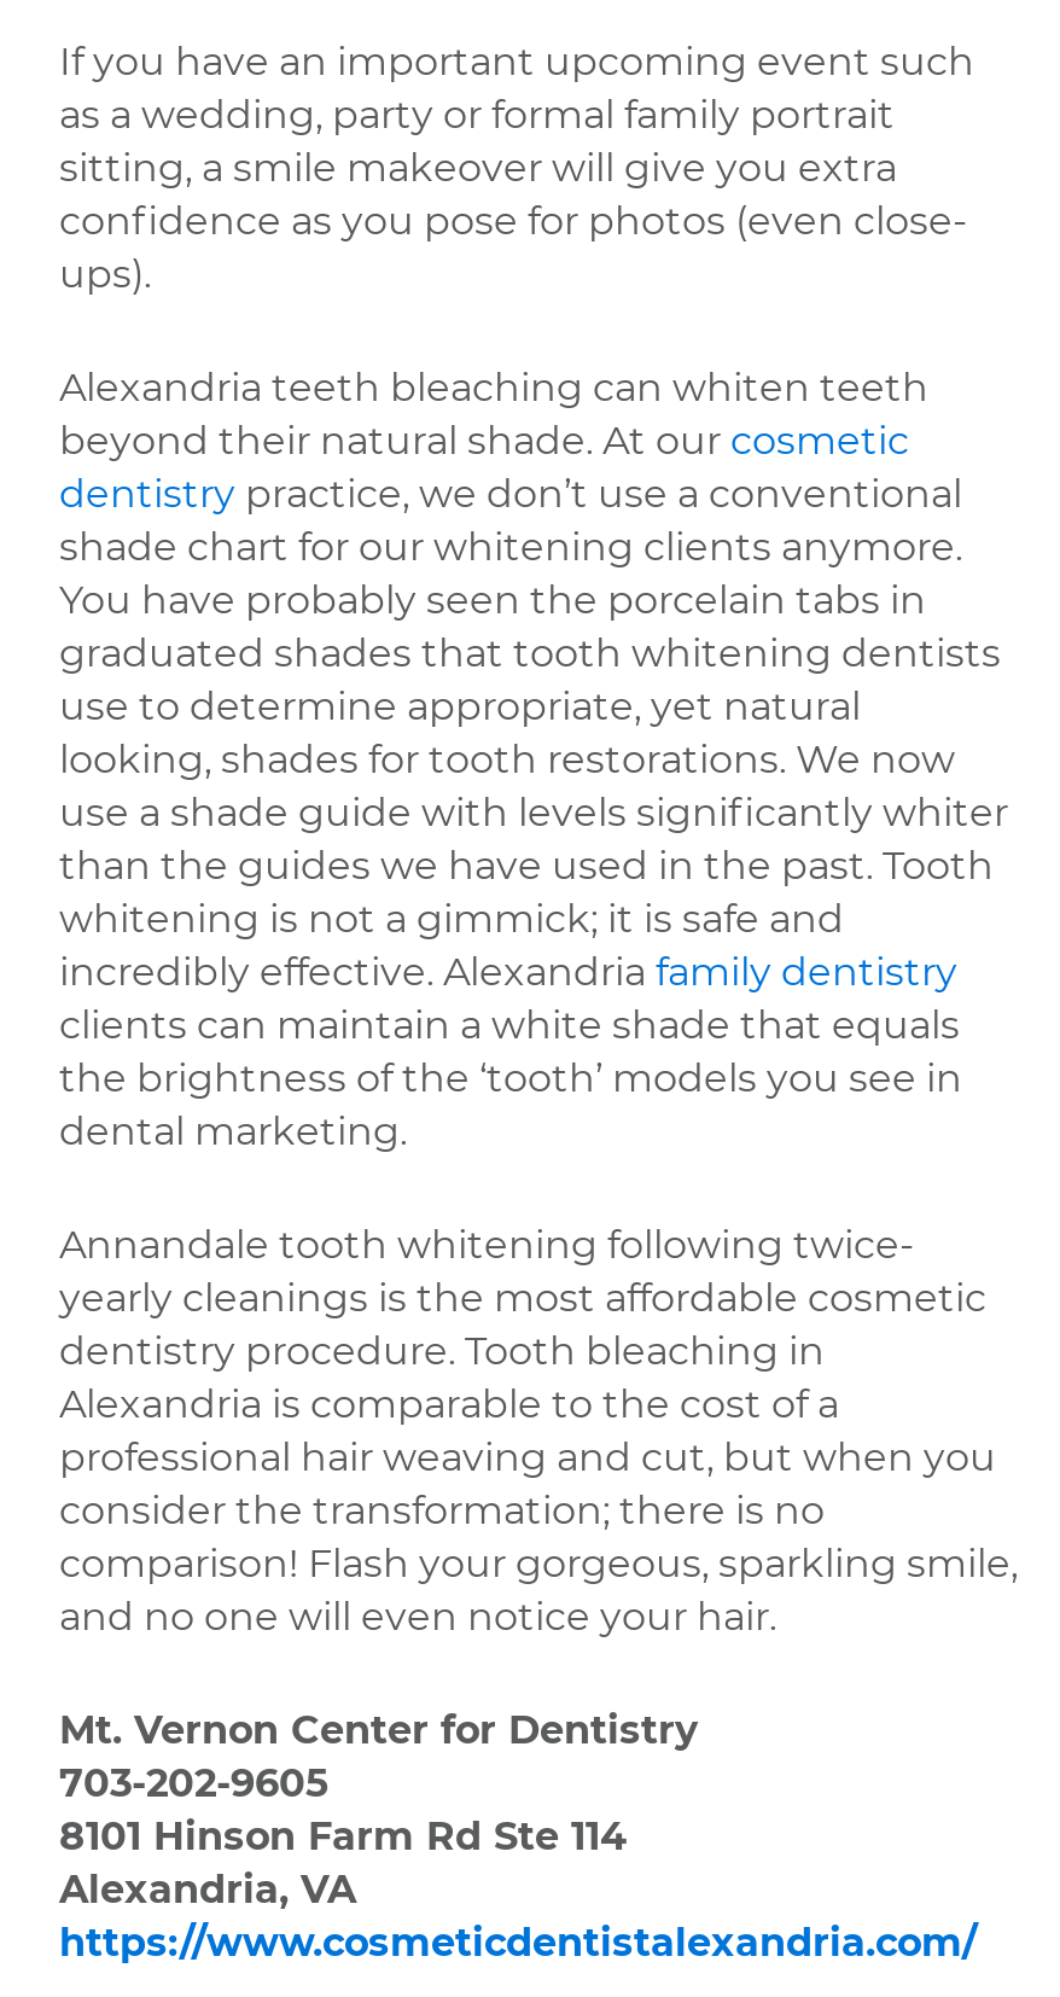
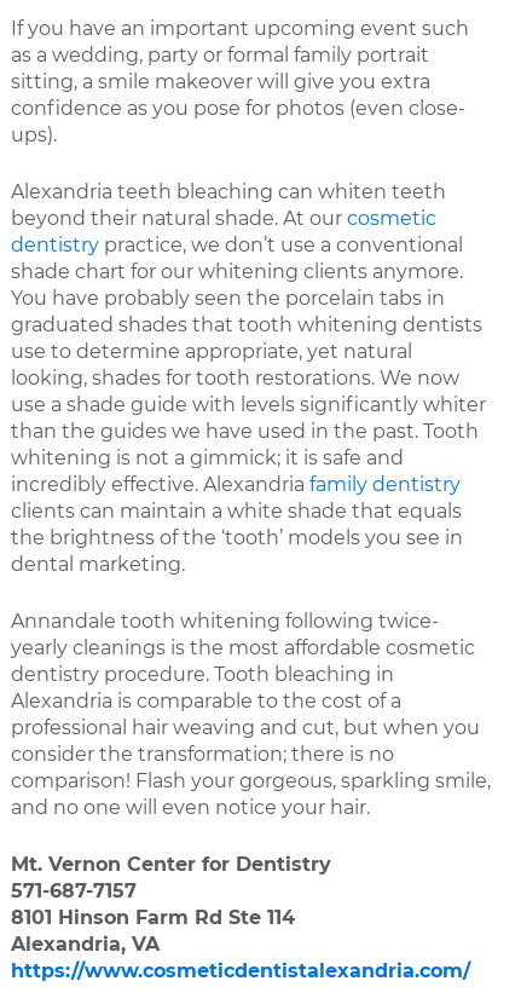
[59,1760,330,1806] 703-202-9605 -> [11,879,137,902] 571-687-7157

